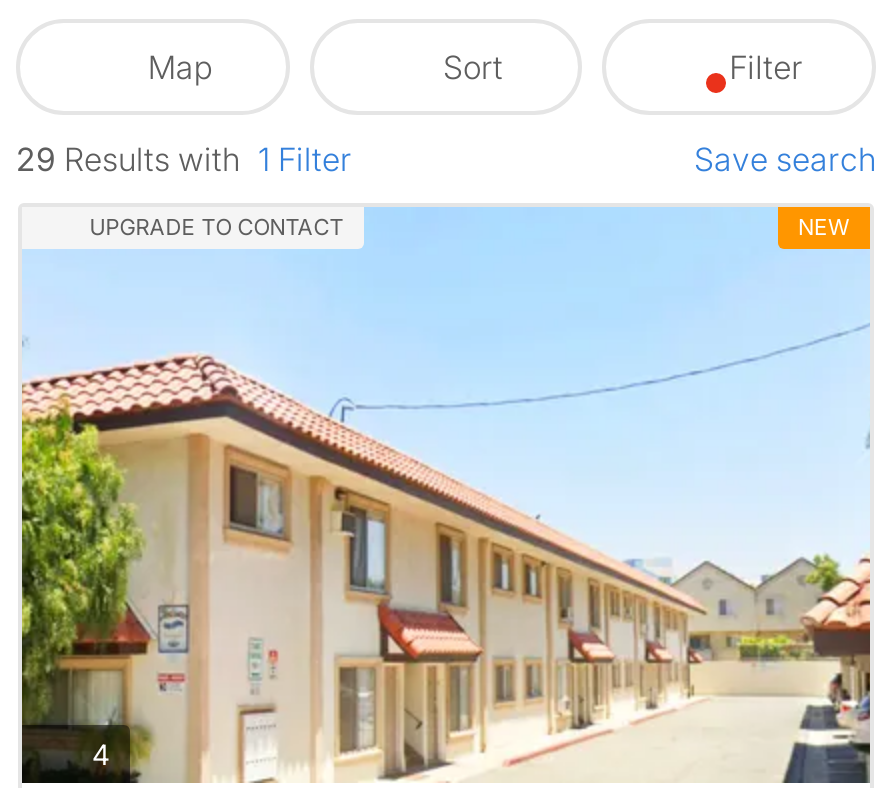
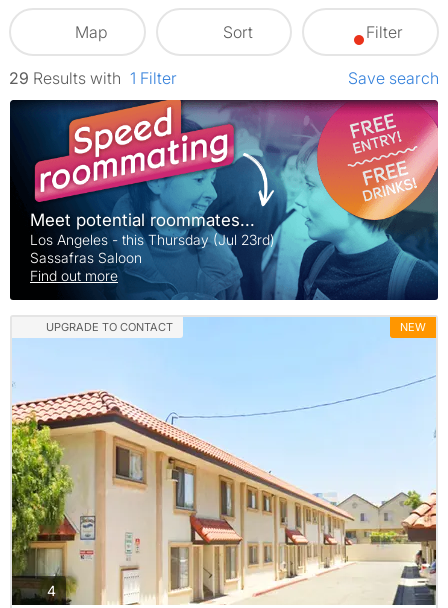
none -> [9,99,439,301] [image] | Meet potential roommates... | Los Angeles - this Thursday (Jul 23rd) | Sassafras Saloon | Find out more

